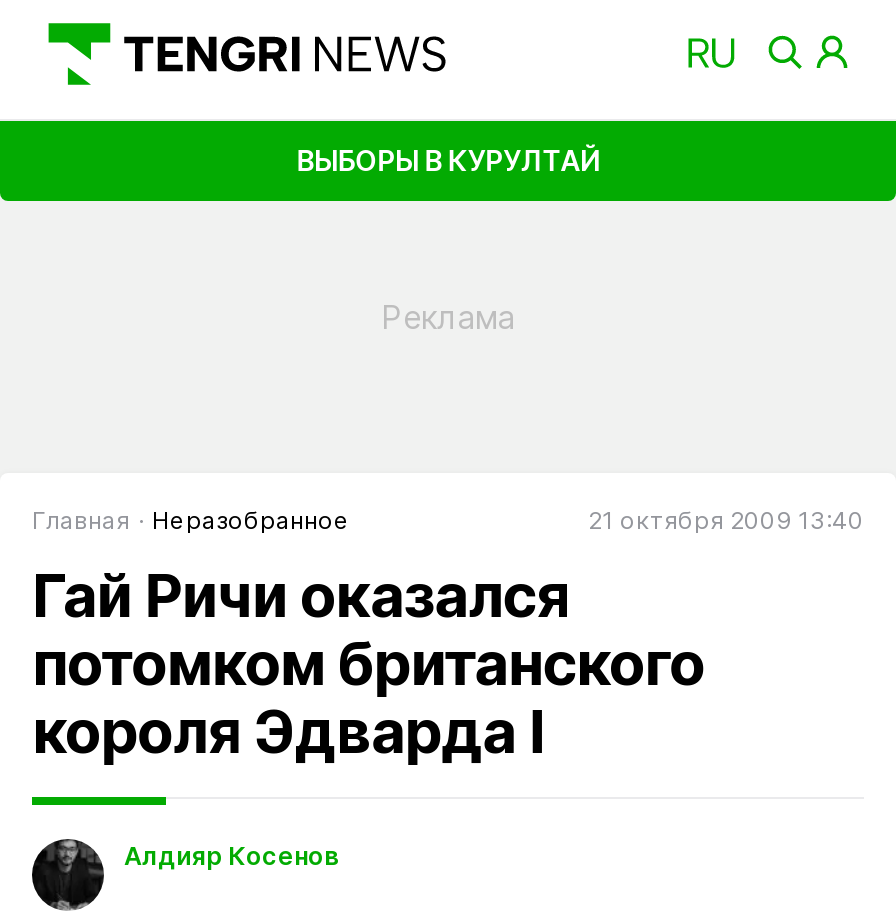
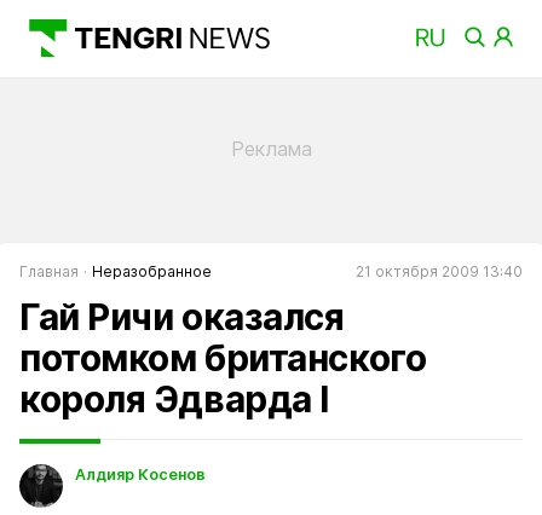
[296,142,600,176] ВЫБОРЫ В КУРУЛТАЙ -> none

